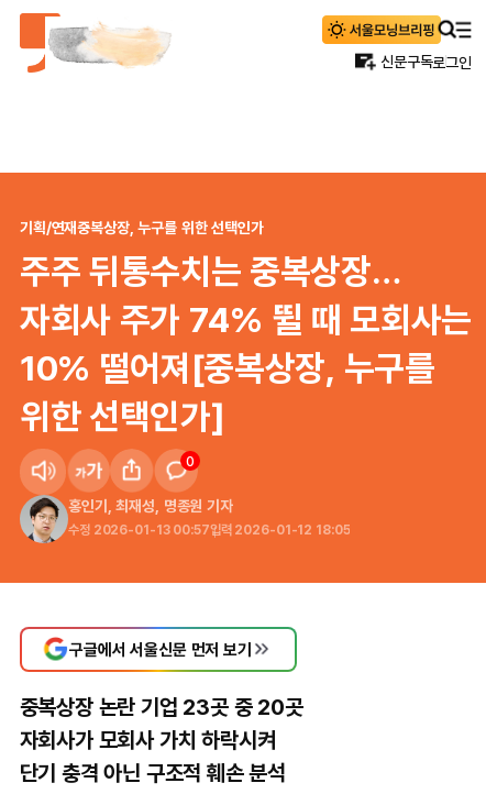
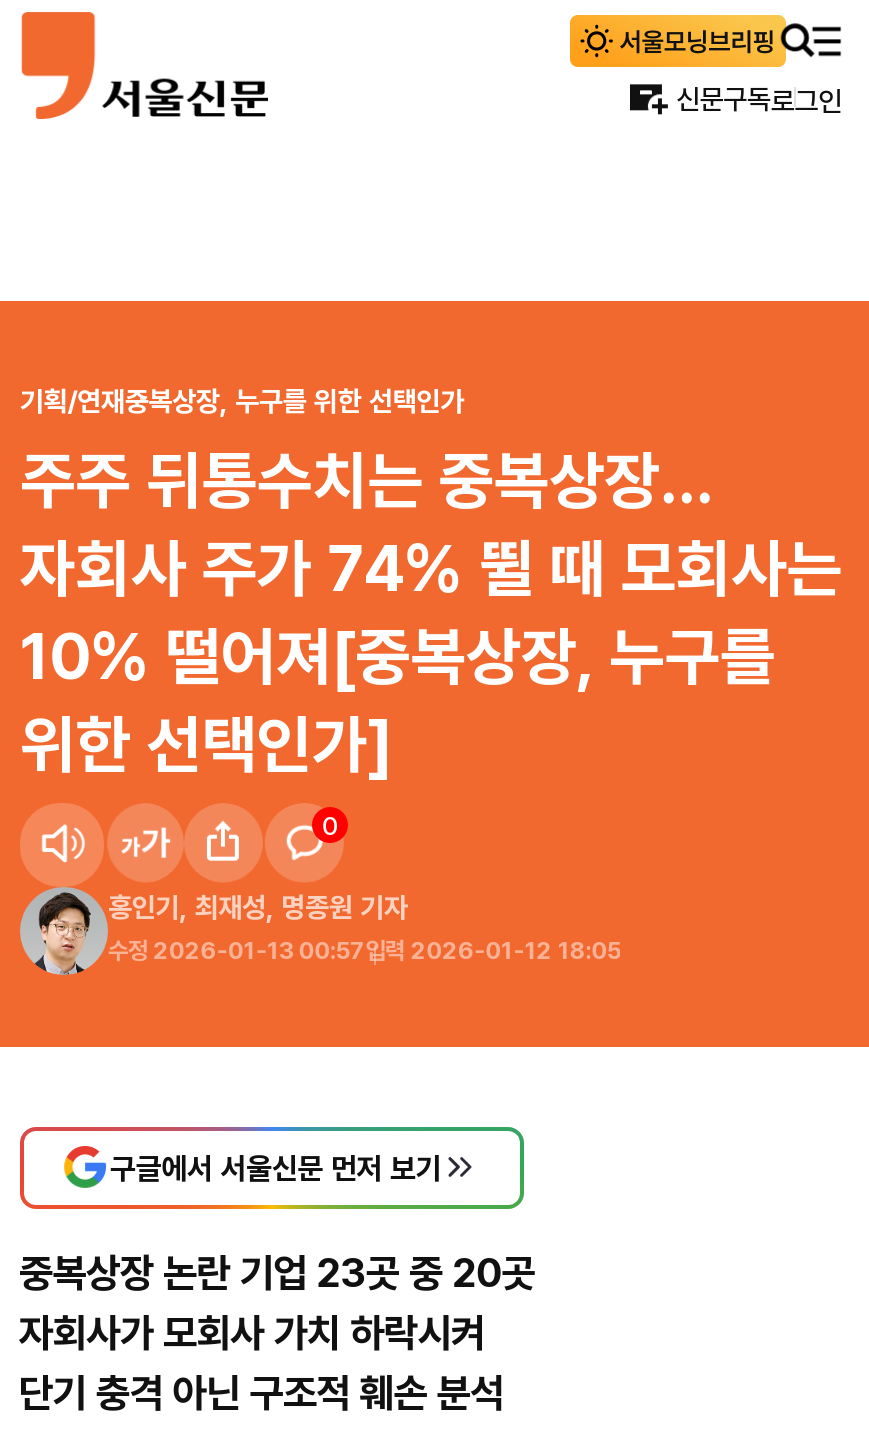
[24,12,170,71] [image] -> [26,11,286,119] [image]

